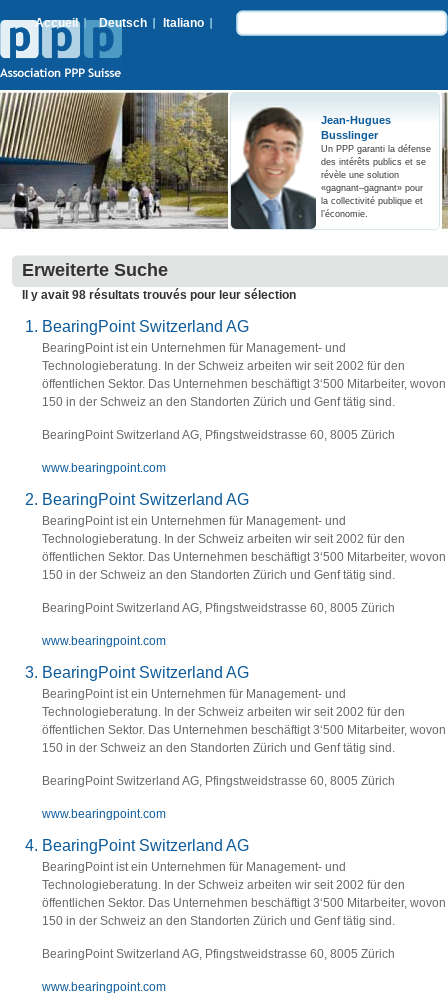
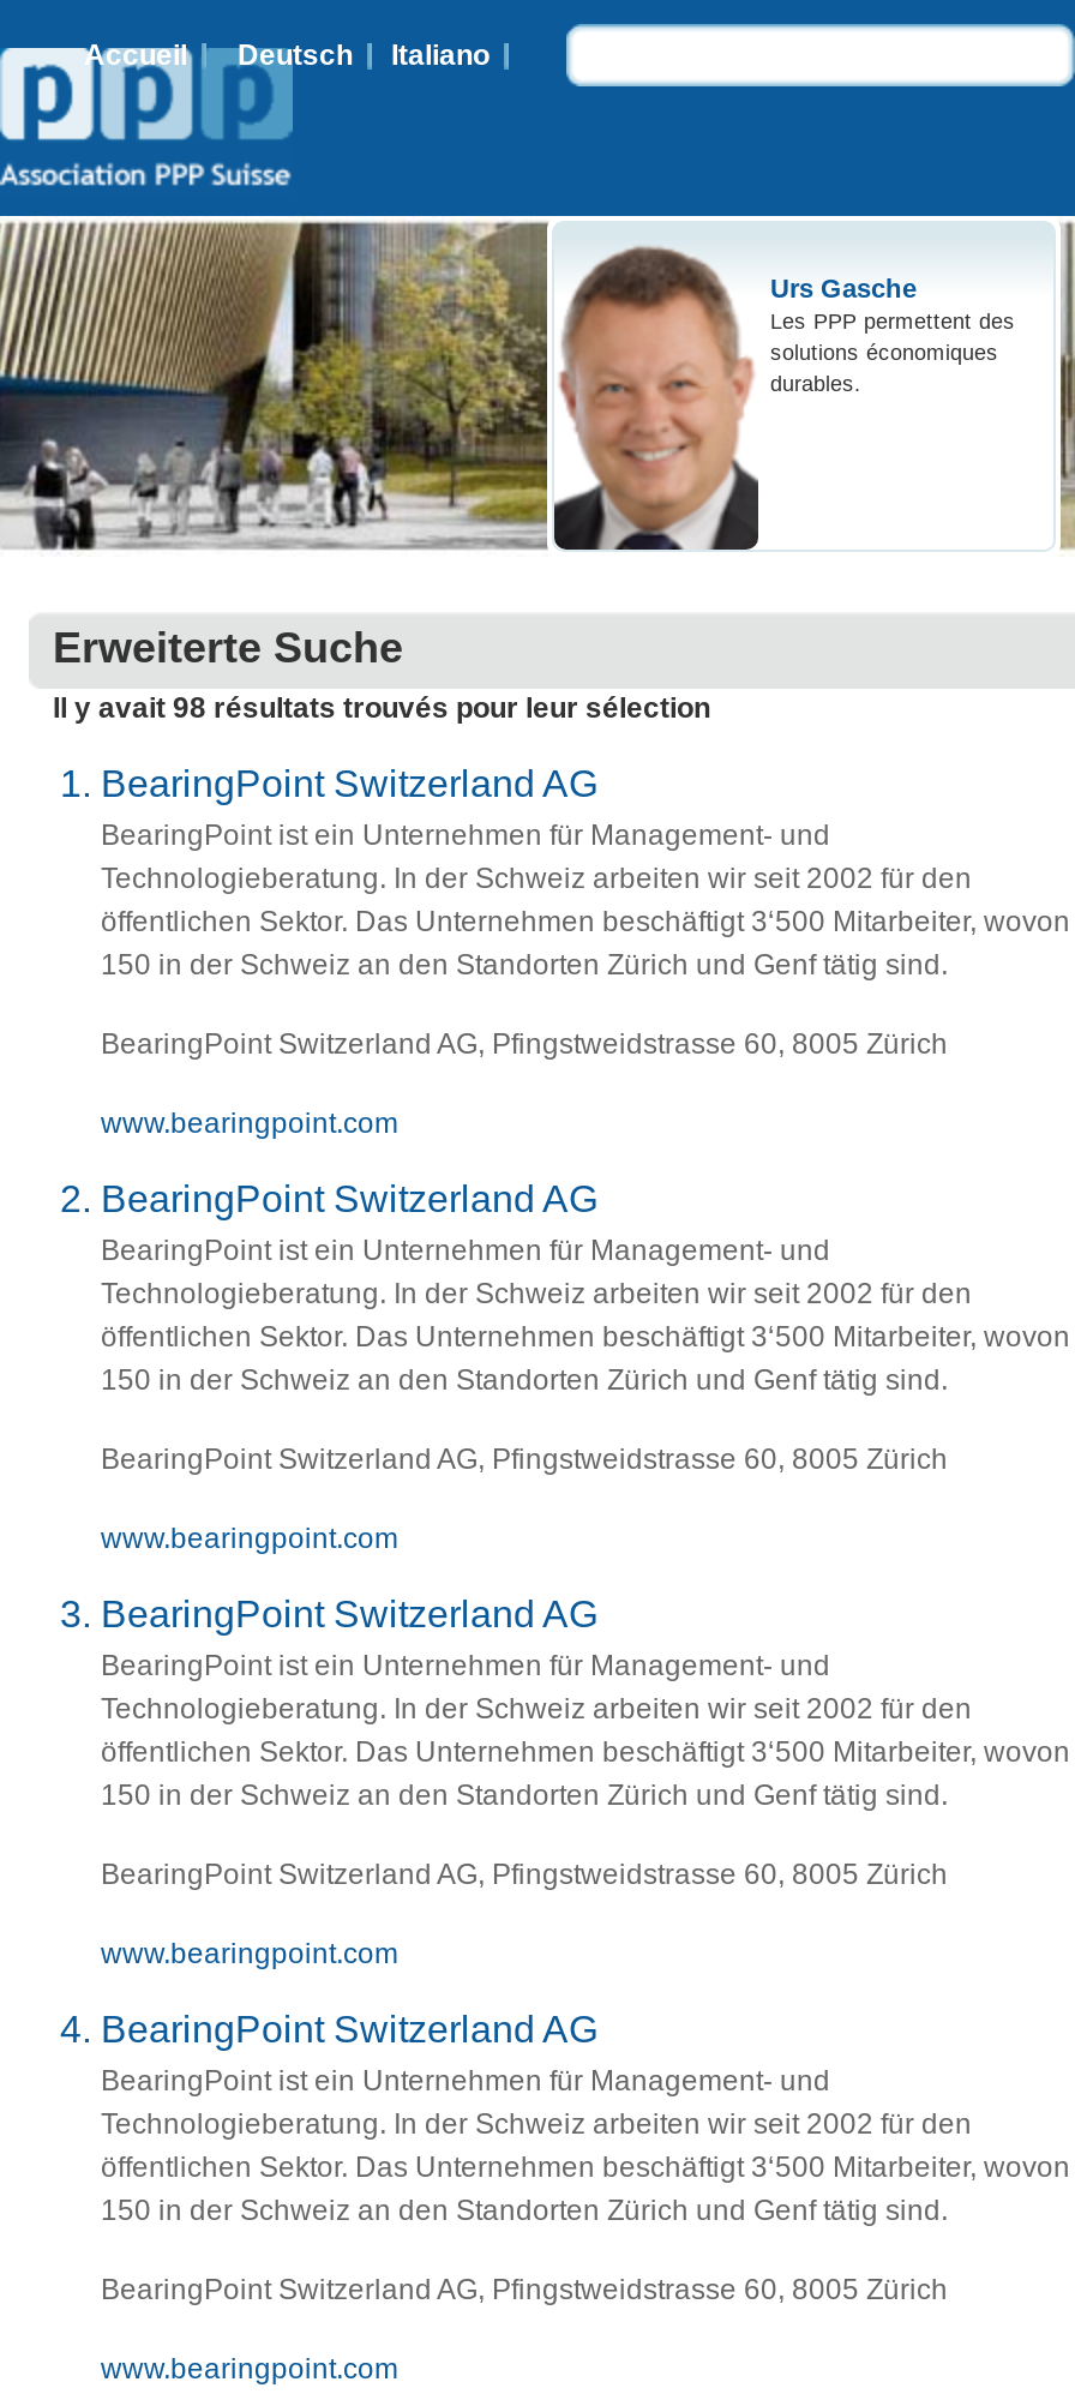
[230,103,431,230] [image] | Jean-Hugues | Busslinger | Un PPP garanti la défense | des intérêts publics et se | révèle une solution | «gagnant–gagnant» pour | la collectivité publique et | l’économie. -> [554,245,1015,552] [image] | Urs Gasche | Les PPP permettent des | solutions économiques | durables.

